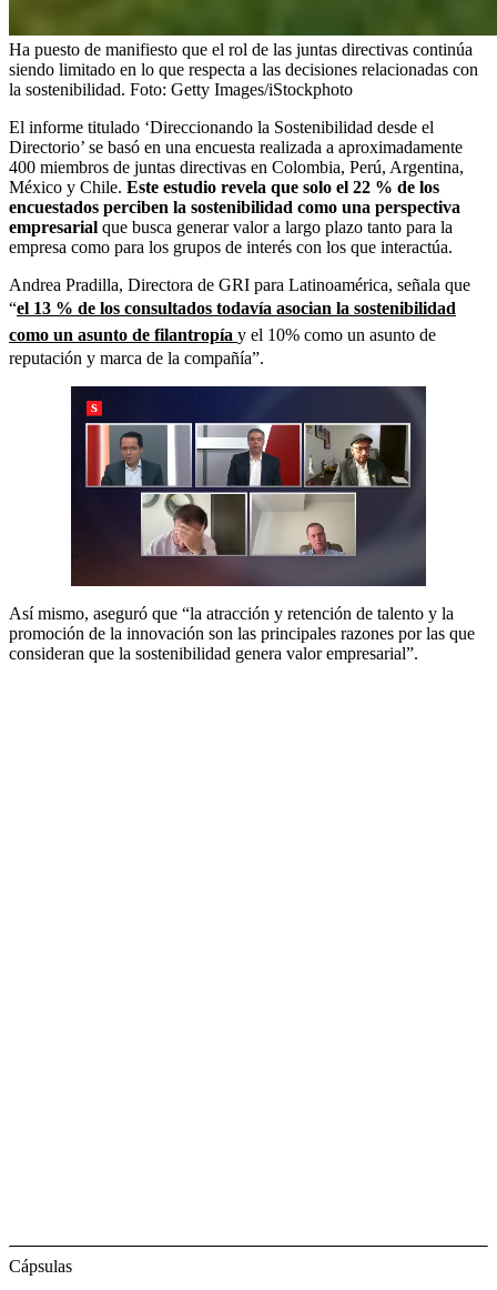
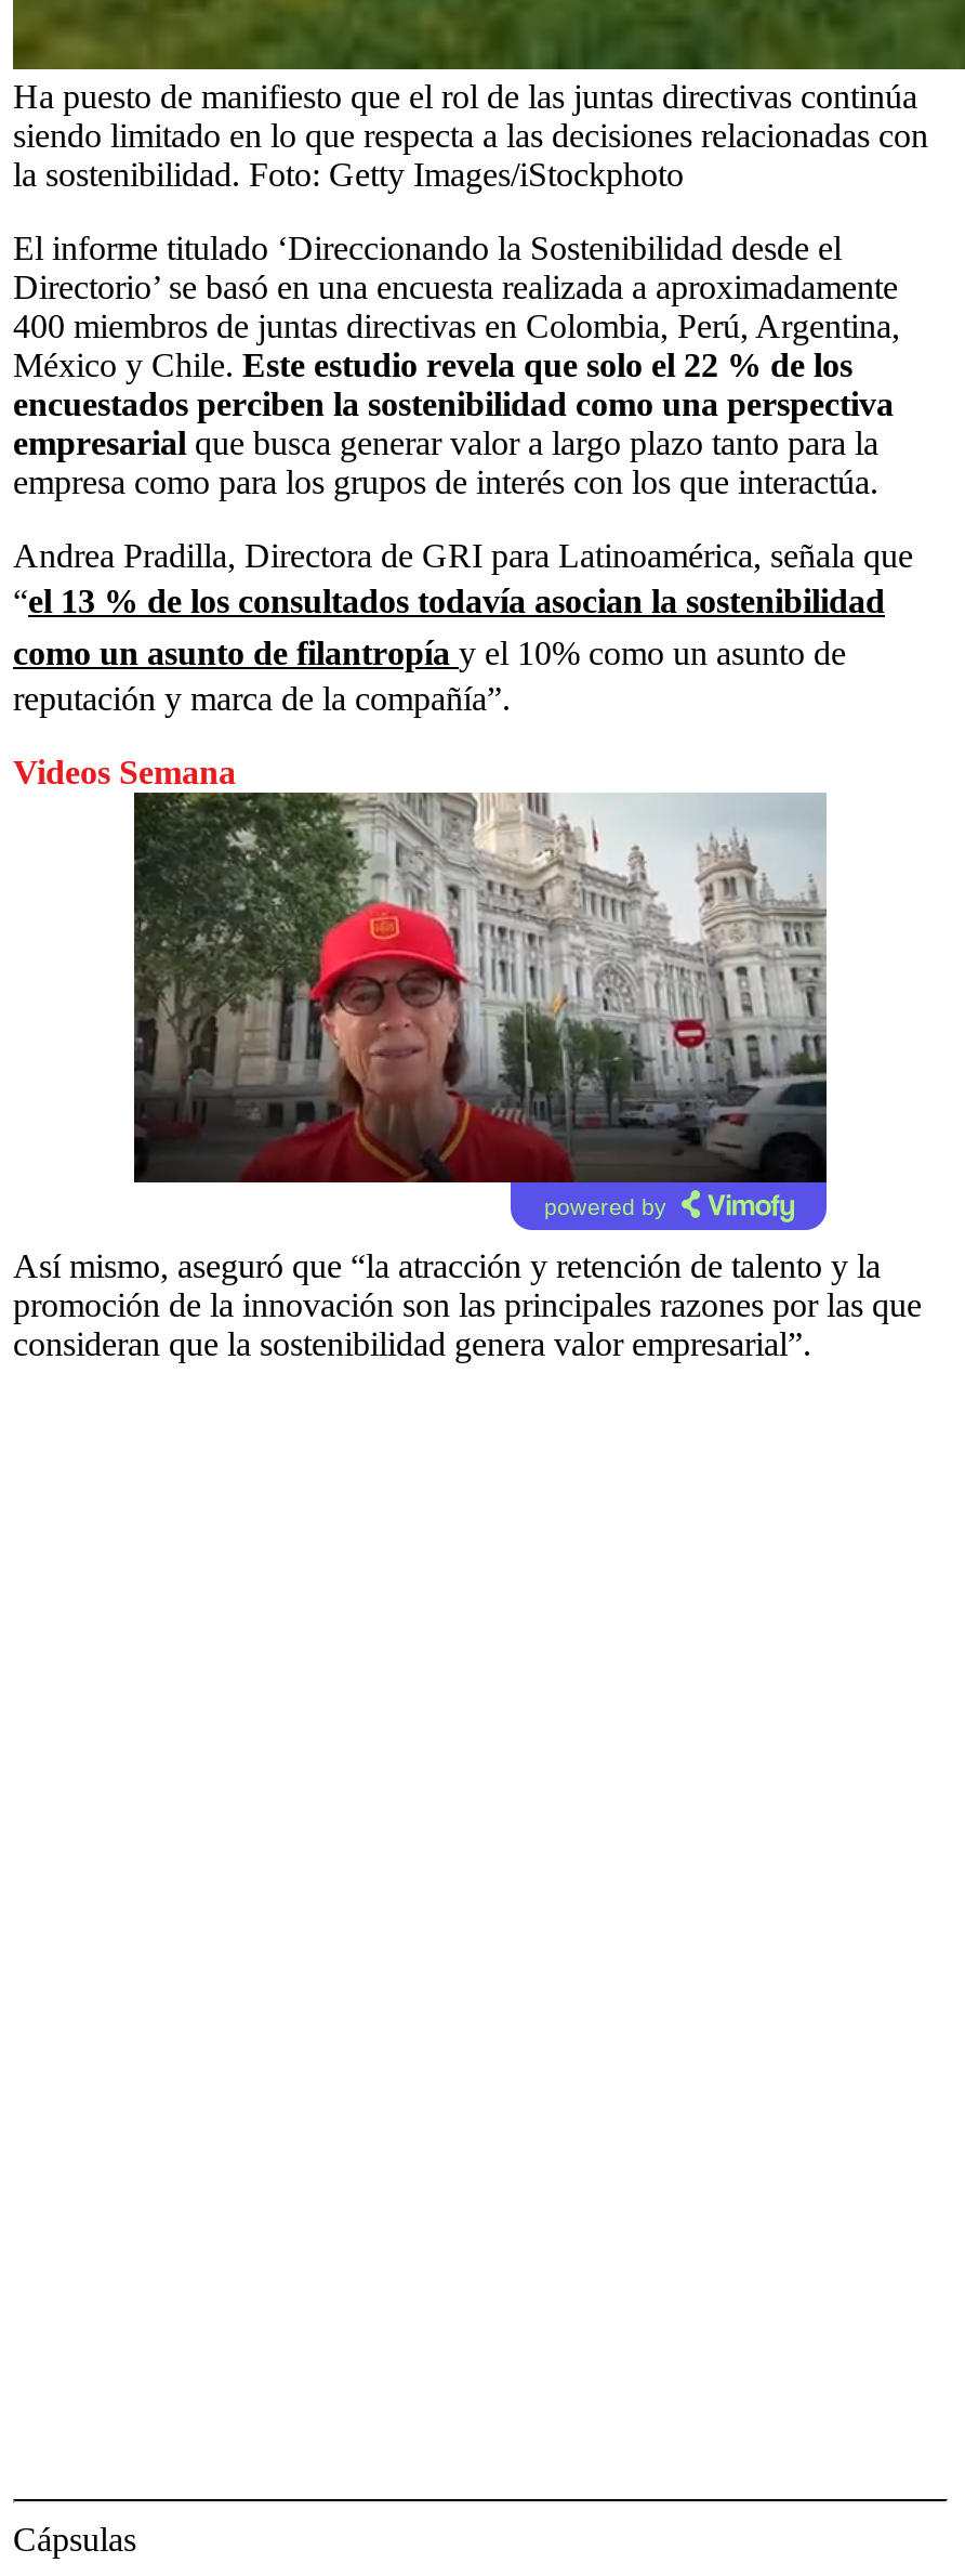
none -> [13,753,236,790] Videos Semana
none -> [544,1192,667,1218] powered by
[70,385,426,595] [image] -> [134,790,829,1232] [image]

